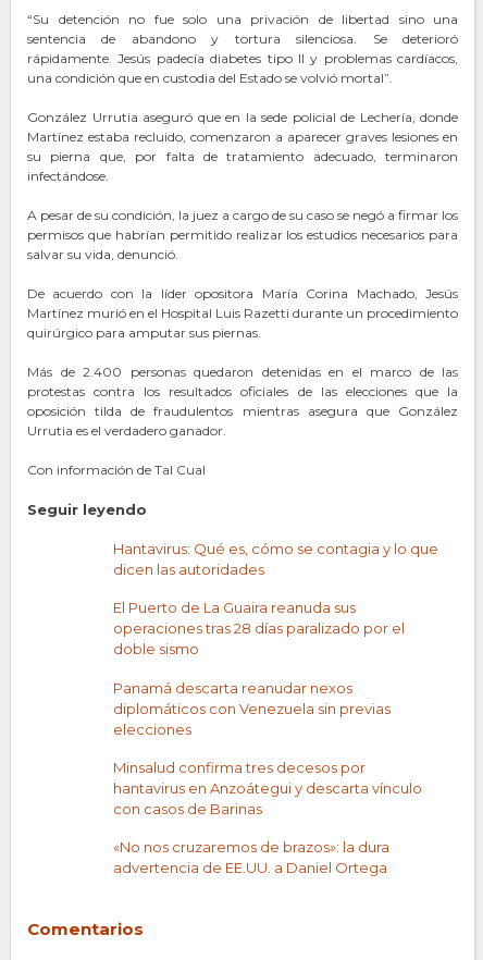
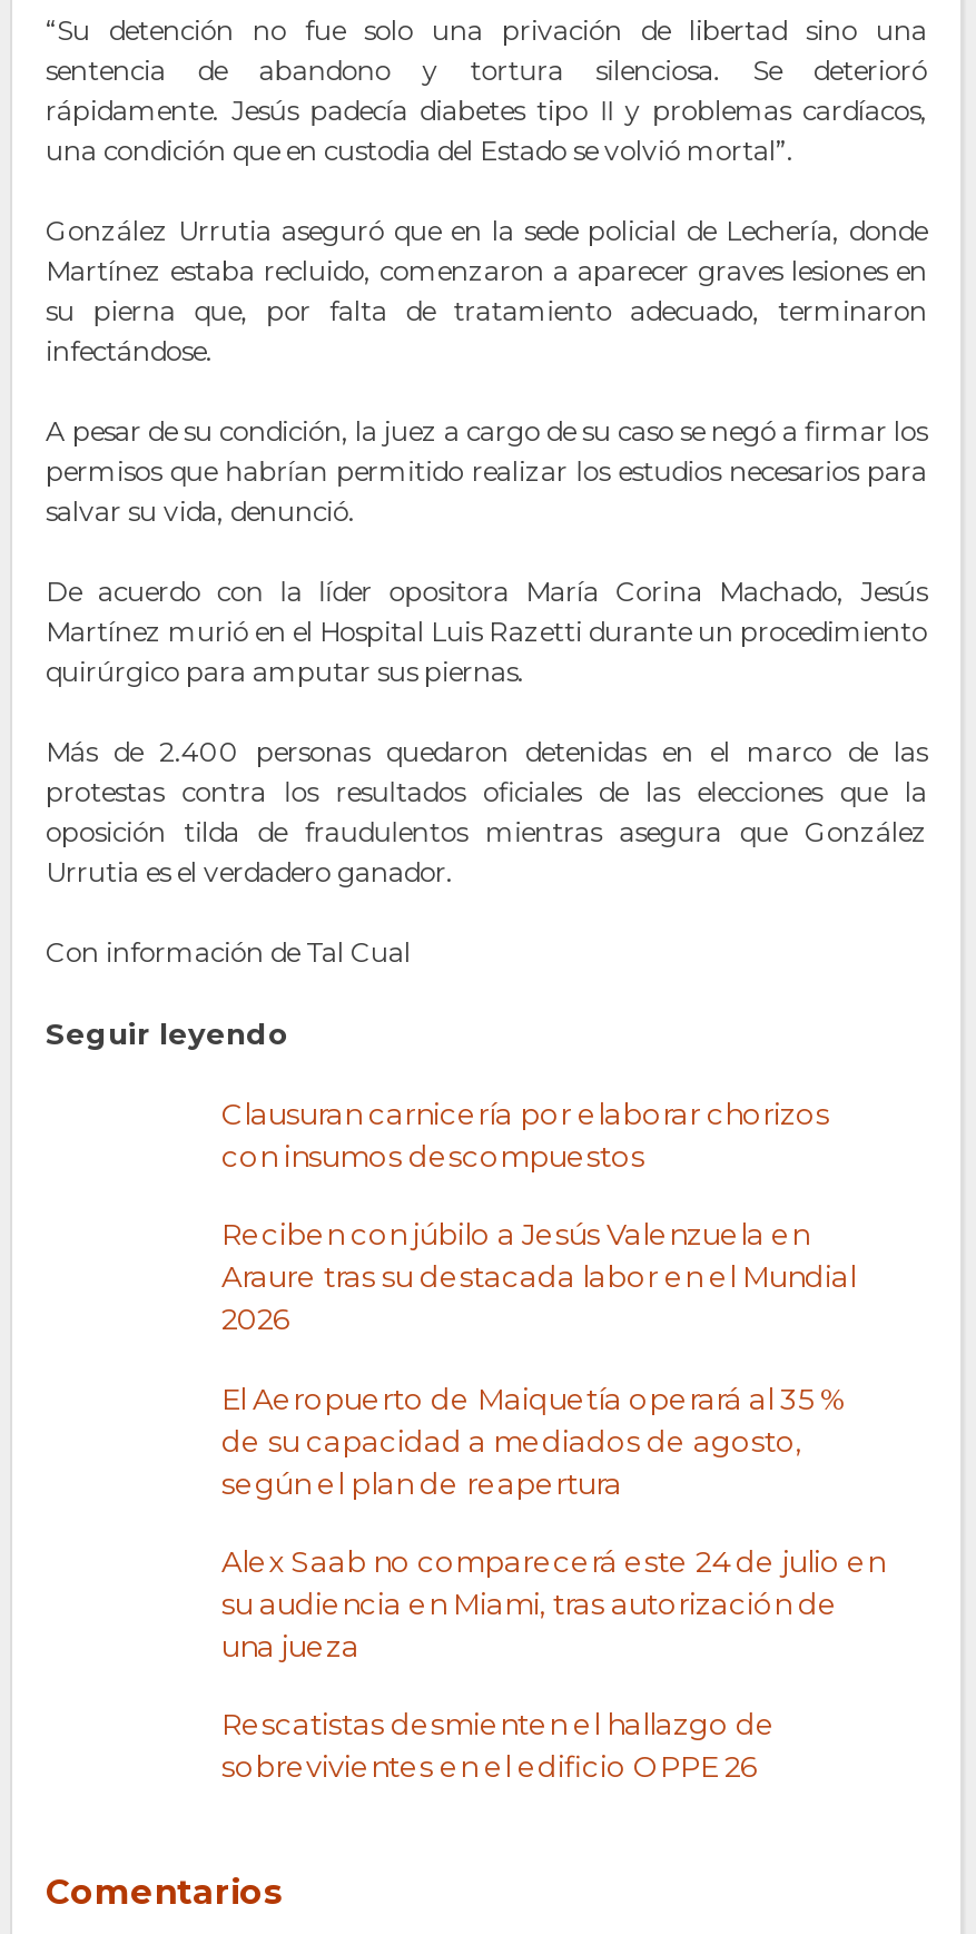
[113,540,438,578] Hantavirus: Qué es, cómo se contagia y lo que | dicen las autoridades -> [221,1096,829,1174] Clausuran carnicería por elaborar chorizos | con insumos descompuestos
[113,599,405,658] El Puerto de La Guaira reanuda sus | operaciones tras 28 días paralizado por el | doble sismo -> [221,1217,856,1337] Reciben con júbilo a Jesús Valenzuela en | Araure tras su destacada labor en el Mundial | 2026
[113,679,391,737] Panamá descarta reanudar nexos | diplomáticos con Venezuela sin previas | elecciones -> [221,1380,847,1500] El Aeropuerto de Maiquetía operará al 35 % | de su capacidad a mediados de agosto, | según el plan de reapertura
[113,758,422,817] Minsalud confirma tres decesos por | hantavirus en Anzoátegui y descarta vínculo | con casos de Barinas -> [221,1543,885,1663] Alex Saab no comparecerá este 24 de julio en | su audiencia en Miami, tras autorización de | una jueza
[113,838,389,876] «No nos cruzaremos de brazos»: la dura | advertencia de EE.UU. a Daniel Ortega -> [221,1706,776,1784] Rescatistas desmienten el hallazgo de | sobrevivientes en el edificio OPPE 26

